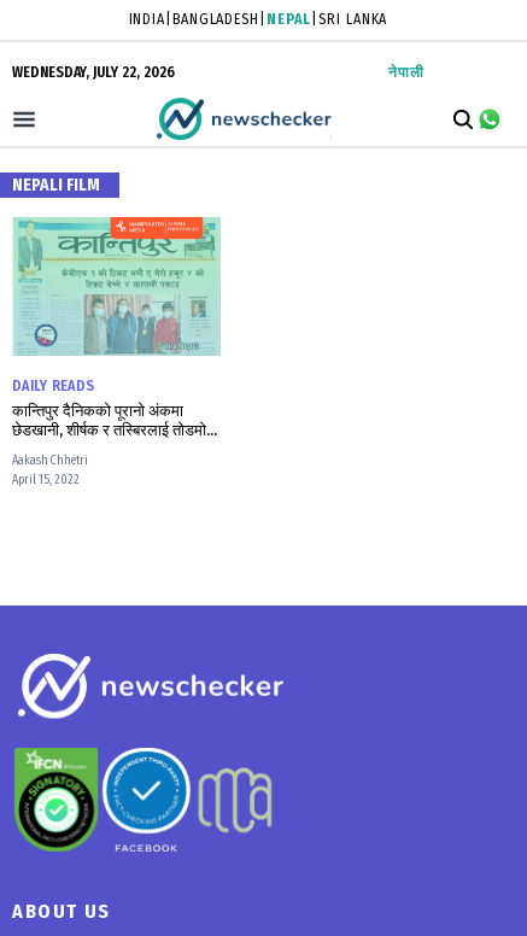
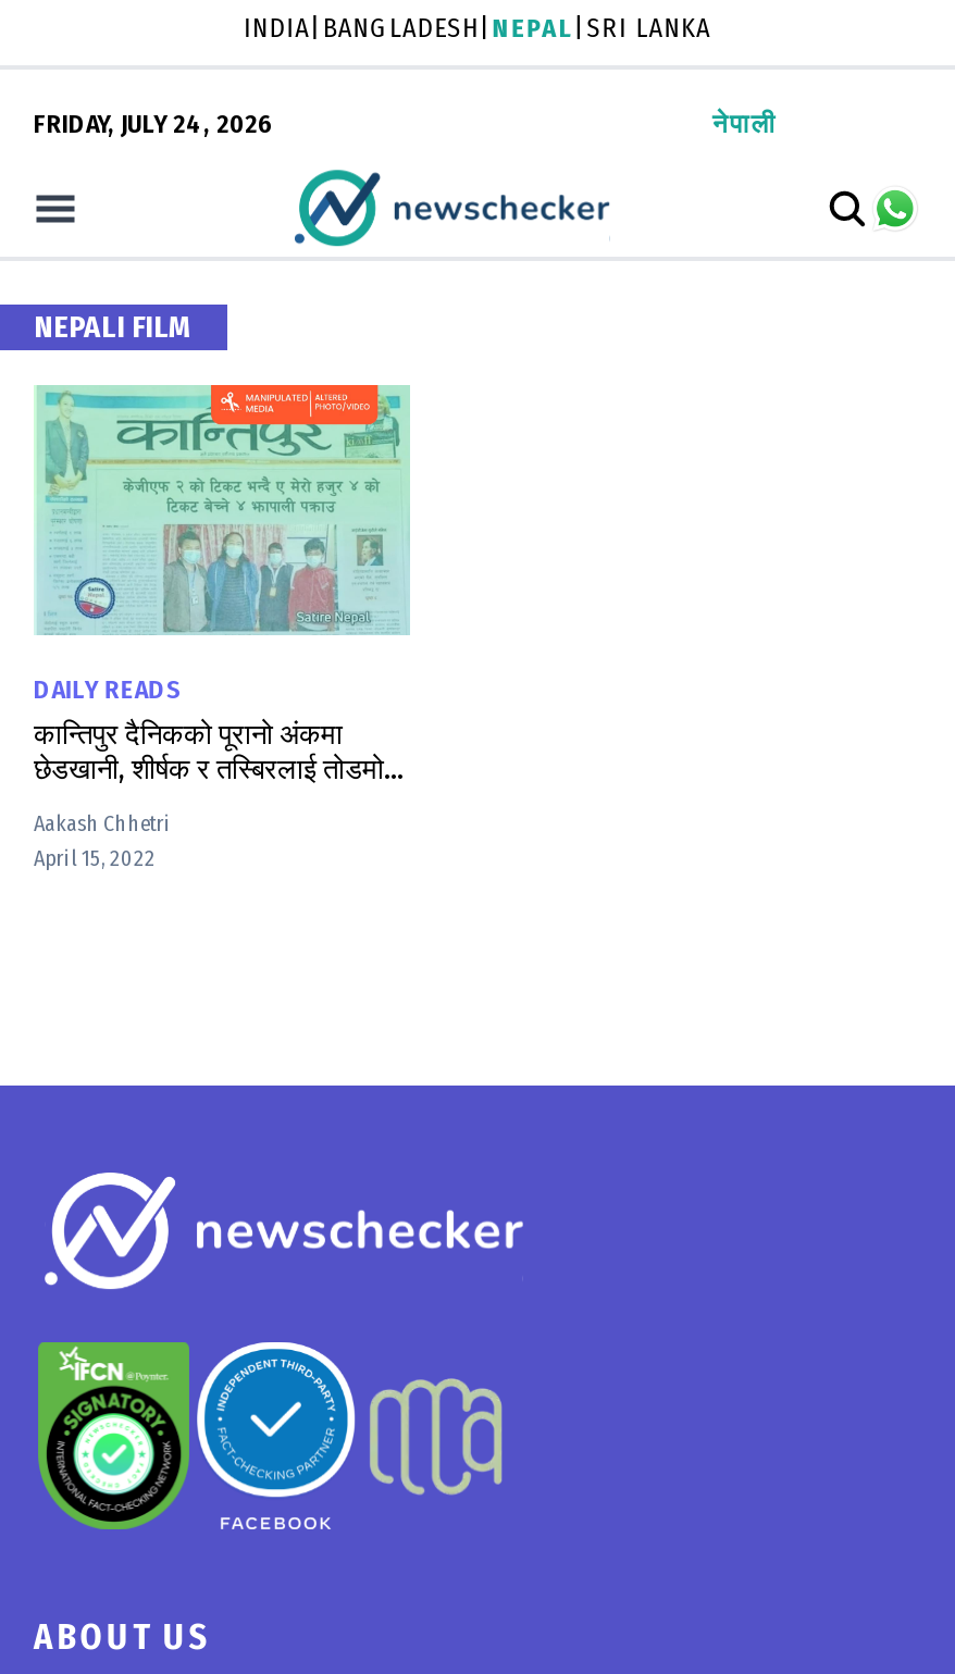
[12,64,175,81] WEDNESDAY, JULY 22, 2026 -> [34,109,273,139] FRIDAY, JULY 24, 2026

